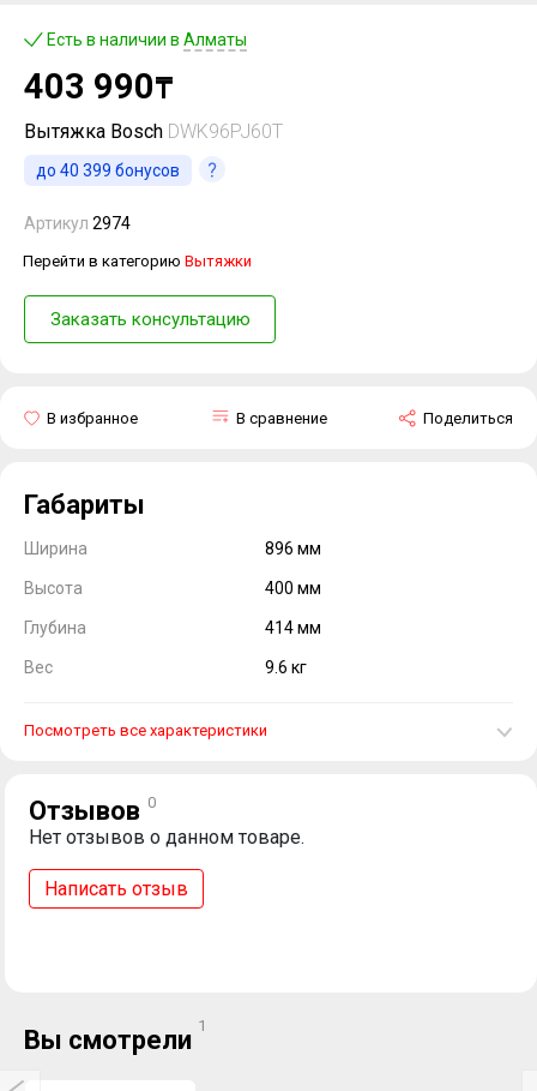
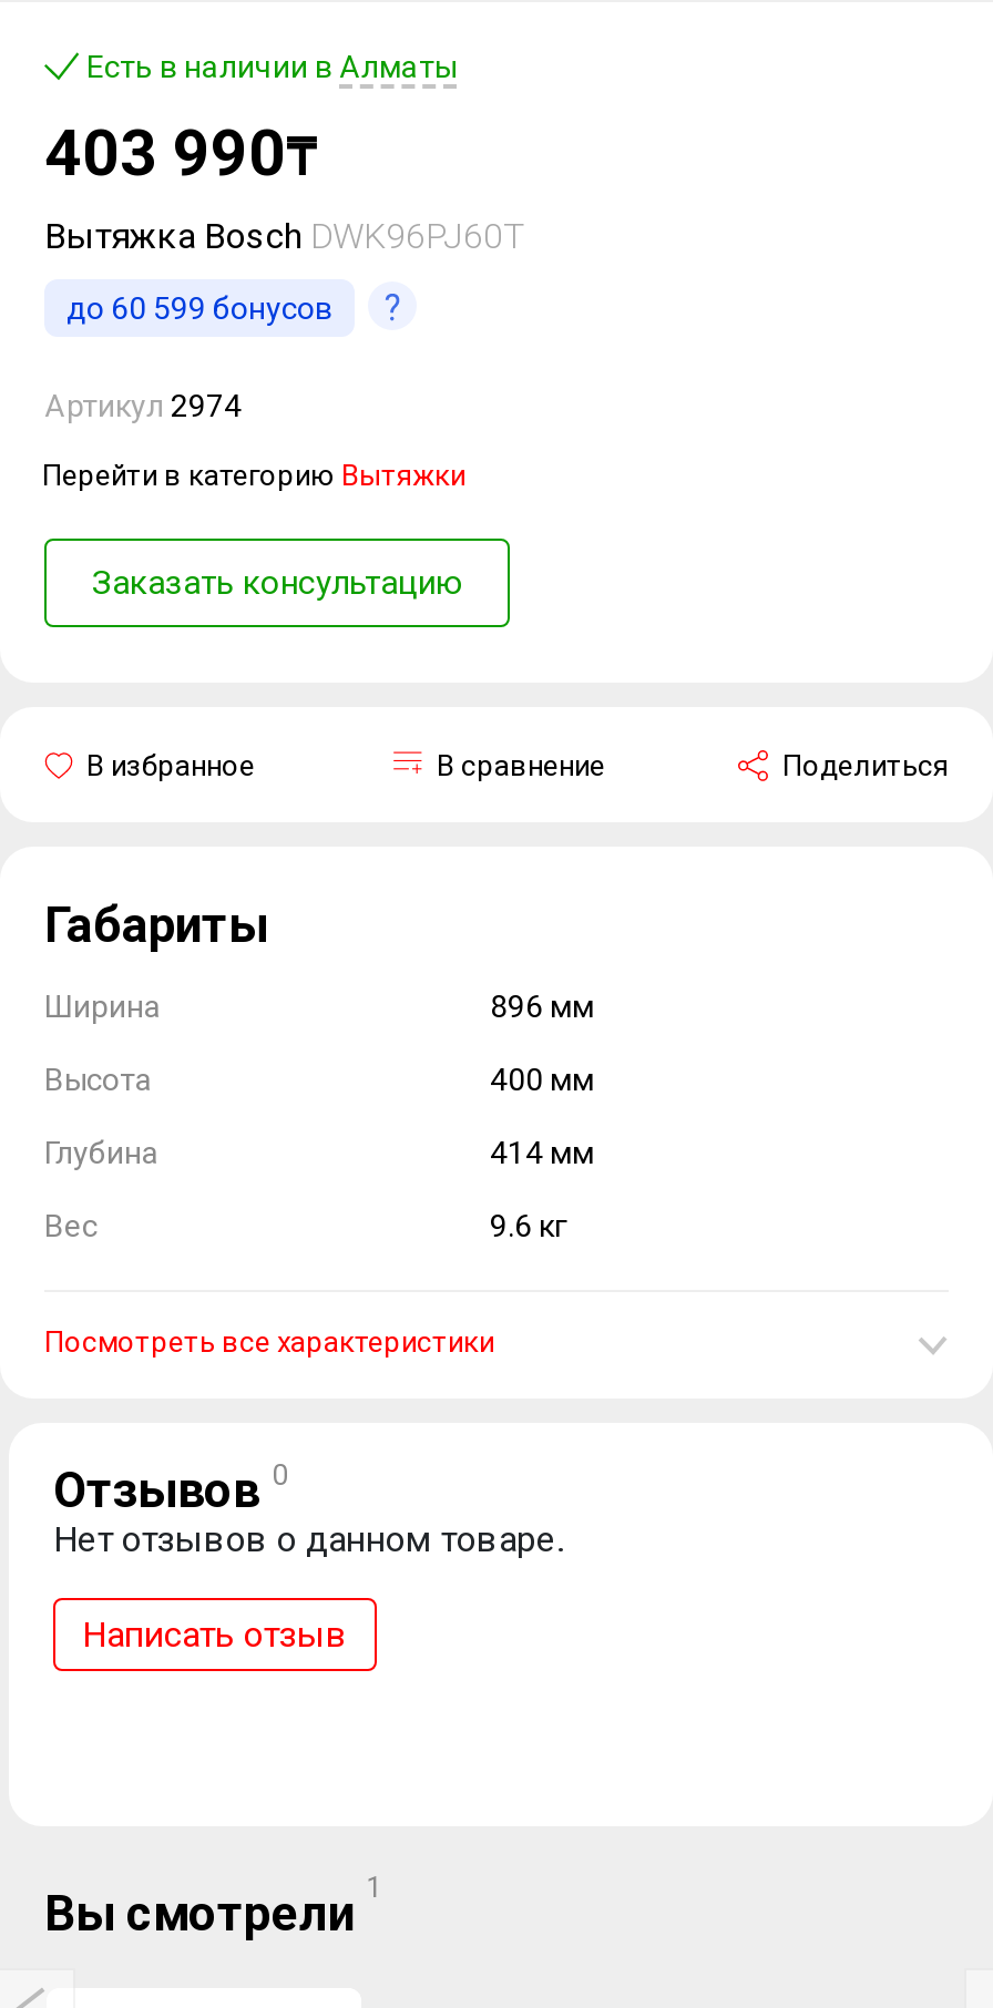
[36,161,180,180] до 40 399 бонусов -> [66,290,332,326] до 60 599 бонусов

